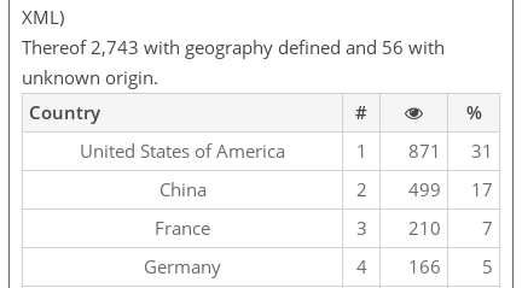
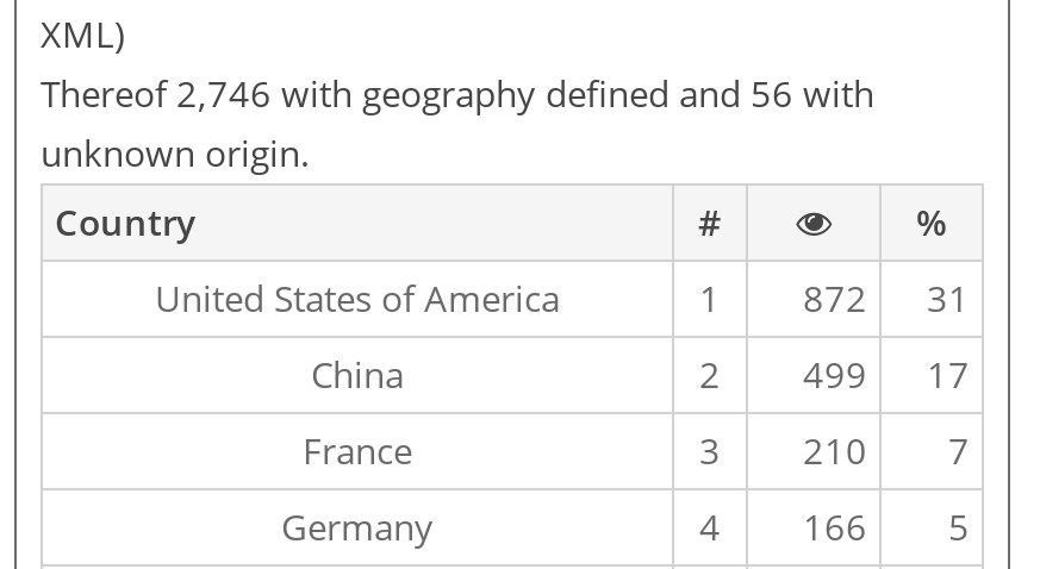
[22,35,445,59] Thereof 2,743 with geography defined and 56 with -> [41,69,874,116] Thereof 2,746 with geography defined and 56 with
[356,138,493,162] 1 871 31 -> [699,273,970,321] 1 872 31

